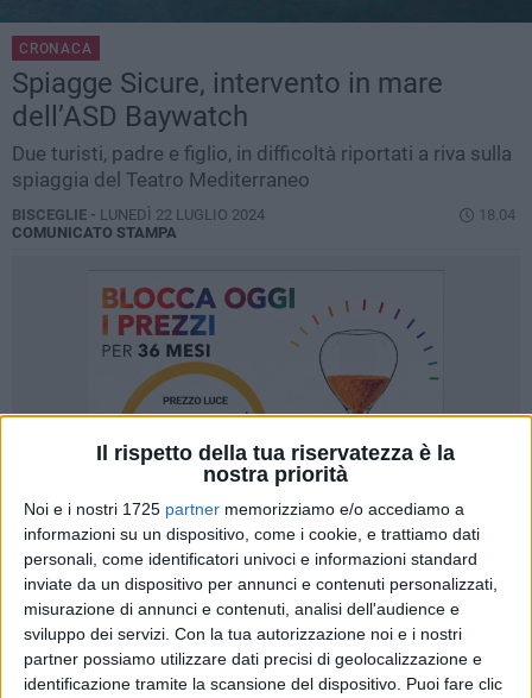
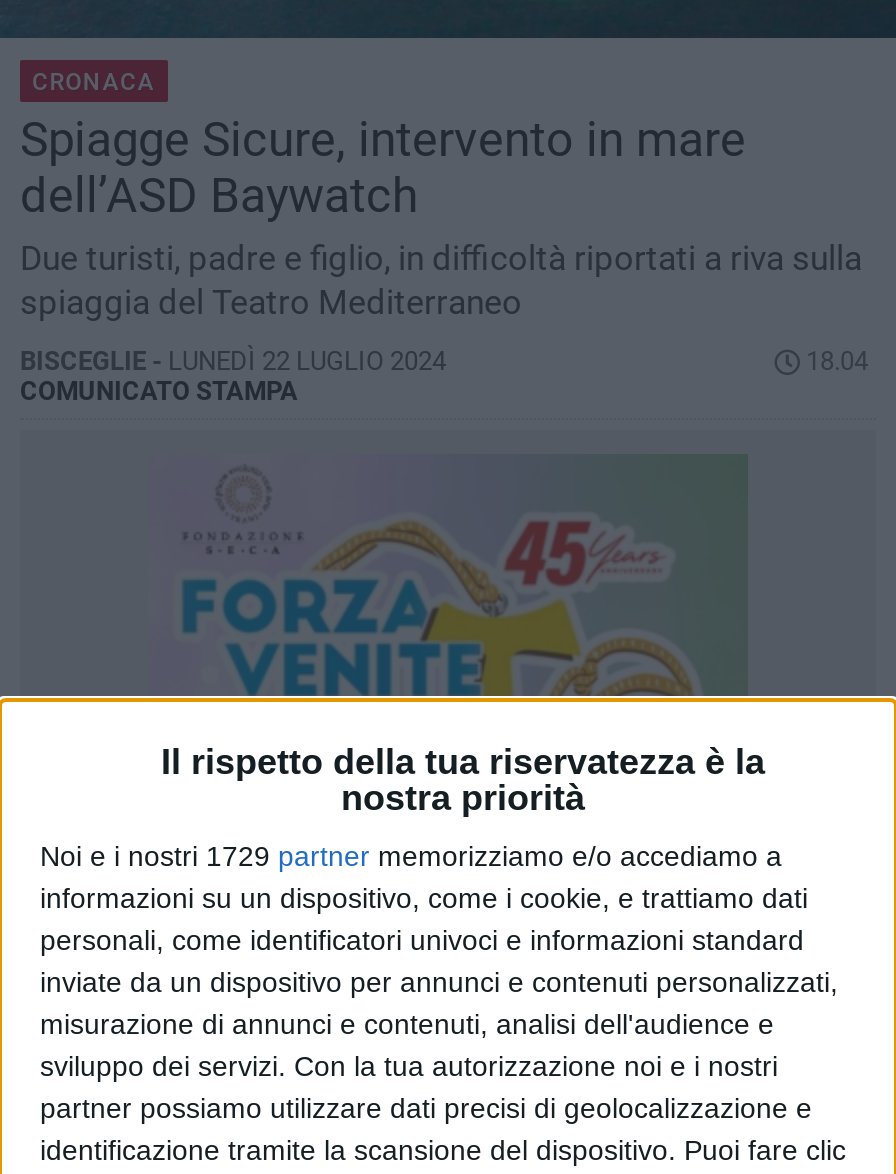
[102,288,410,414] [image] -> [174,486,692,696] [image]
[24,500,464,519] Noi e i nostri 1725 partner memorizziamo e/o accediamo a -> [40,841,782,873] Noi e i nostri 1729 partner memorizziamo e/o accediamo a

